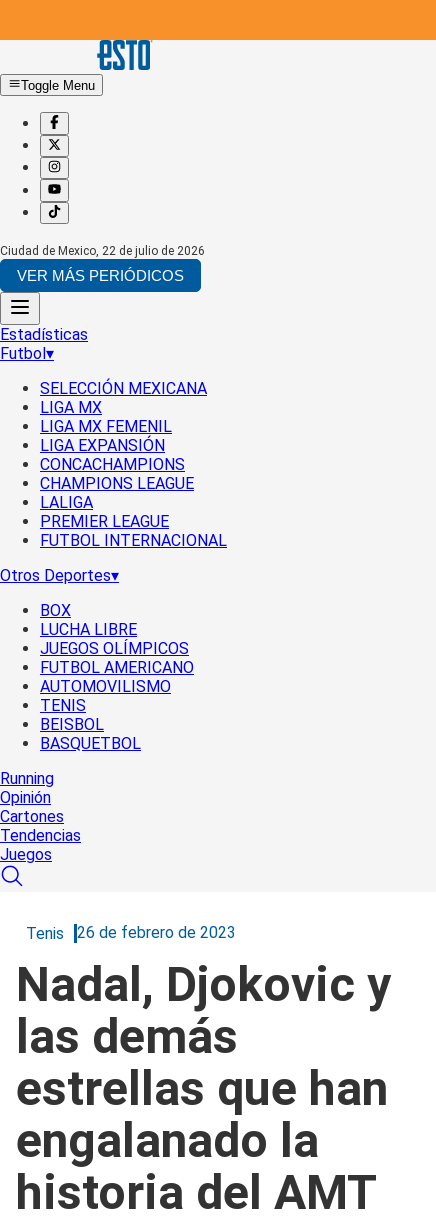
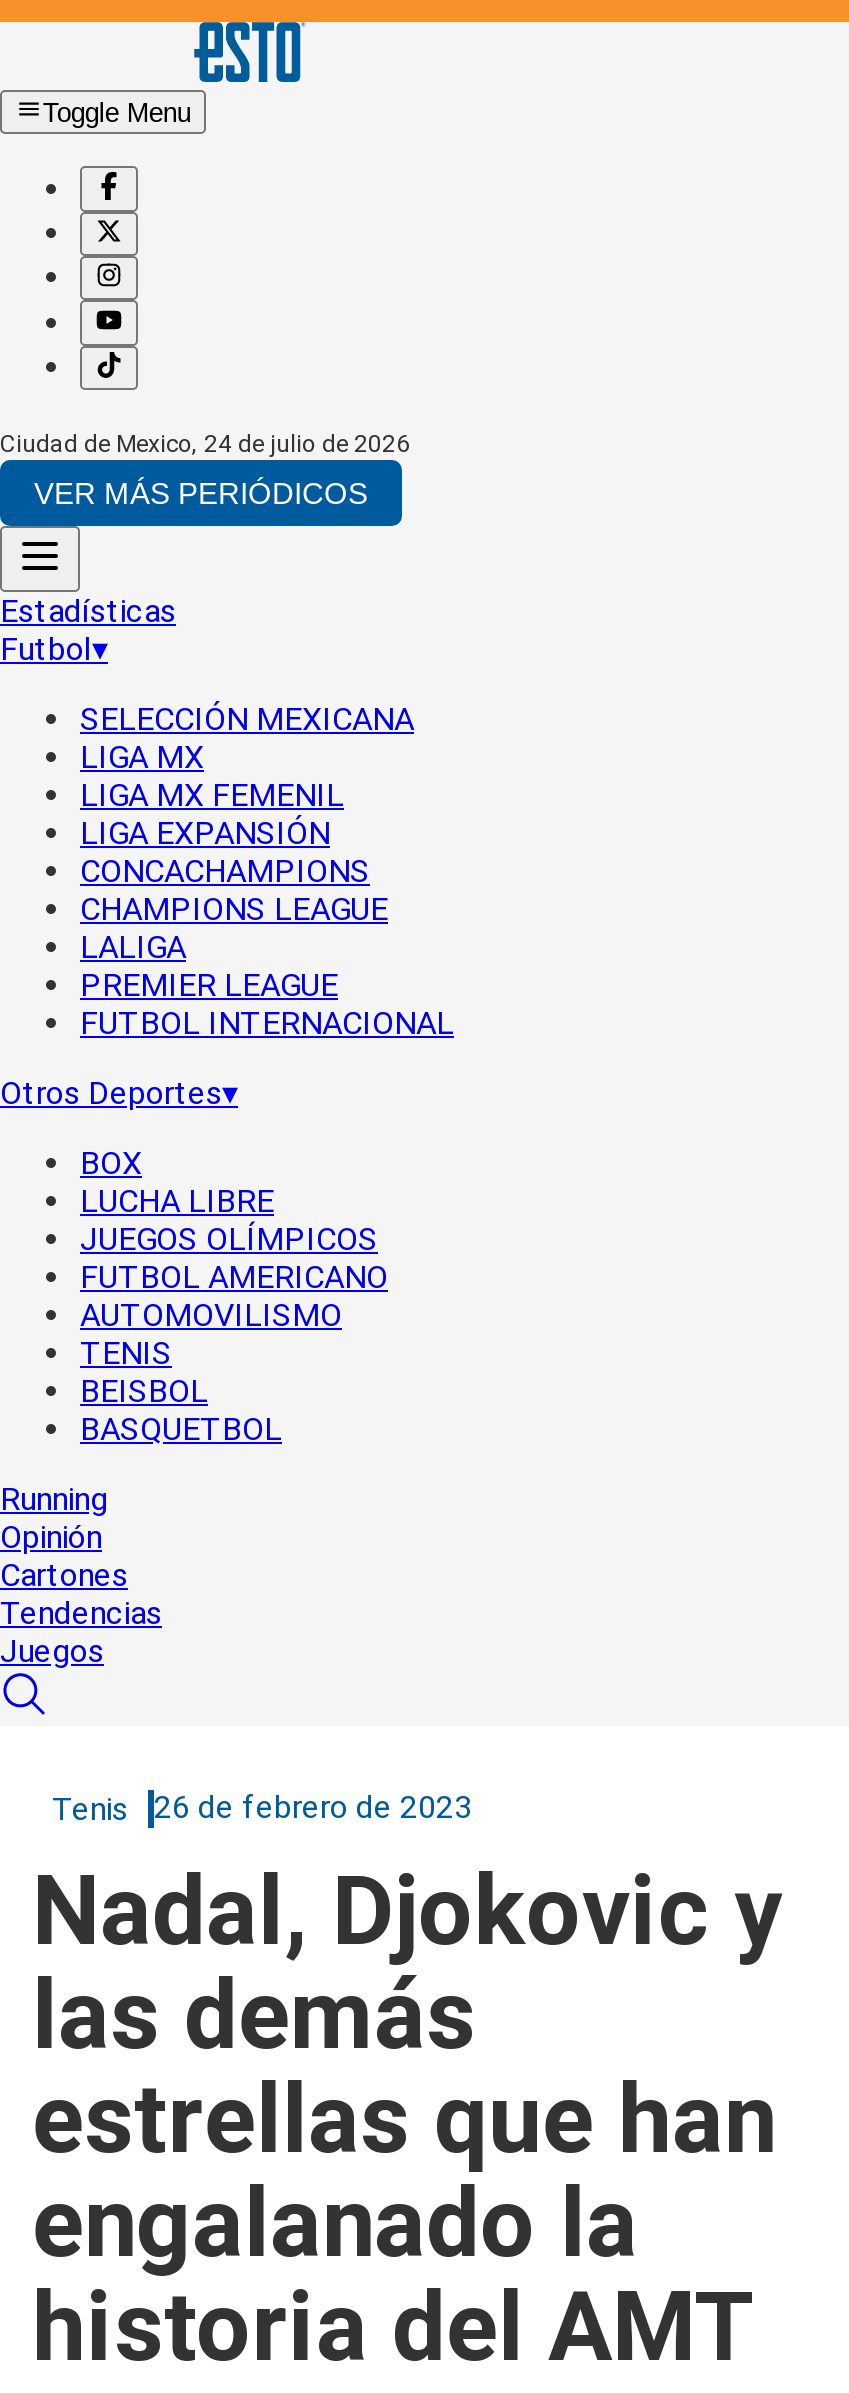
[0,244,205,258] Ciudad de Mexico, 22 de julio de 2026 -> [0,430,410,458] Ciudad de Mexico, 24 de julio de 2026

